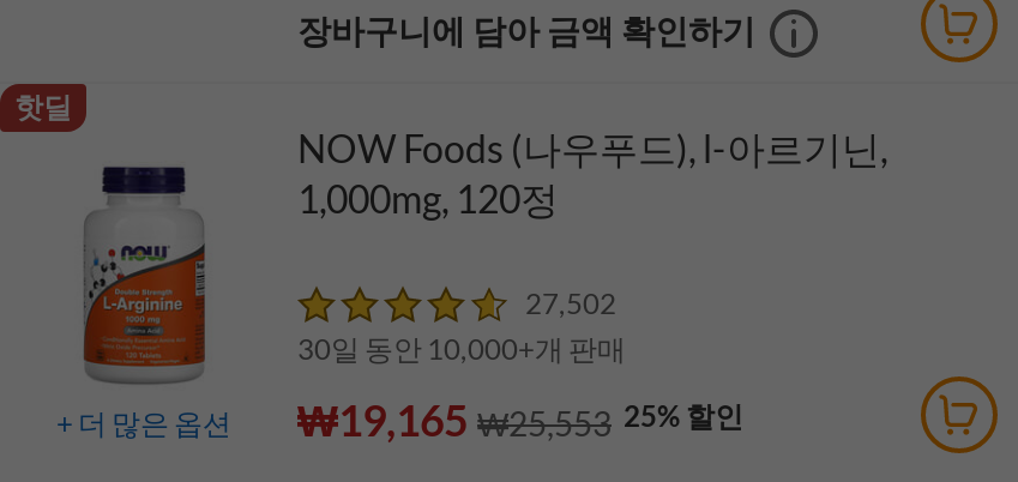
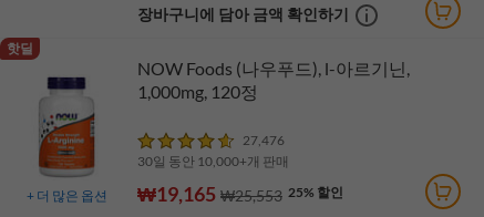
[525,285,616,321] 27,502 -> [243,132,285,148] 27,476

